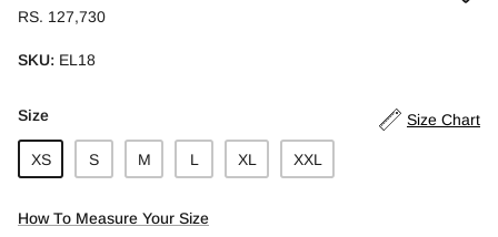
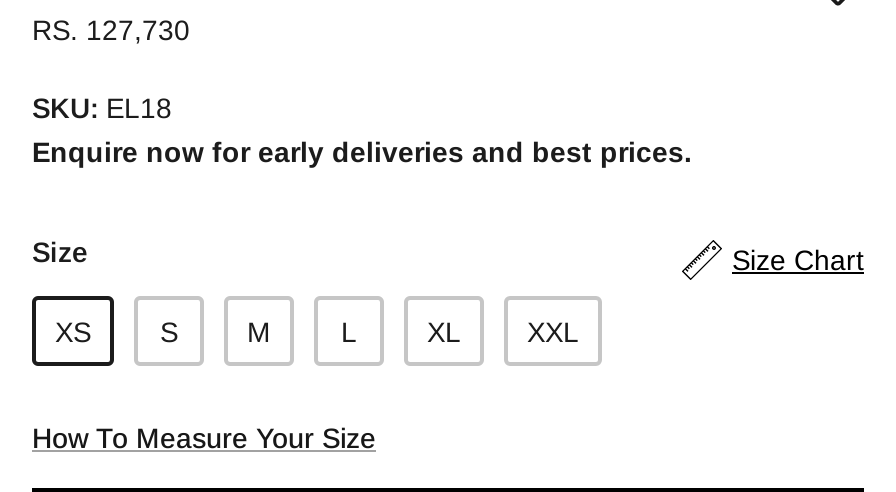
none -> [32,136,692,168] Enquire now for early deliveries and best prices.

